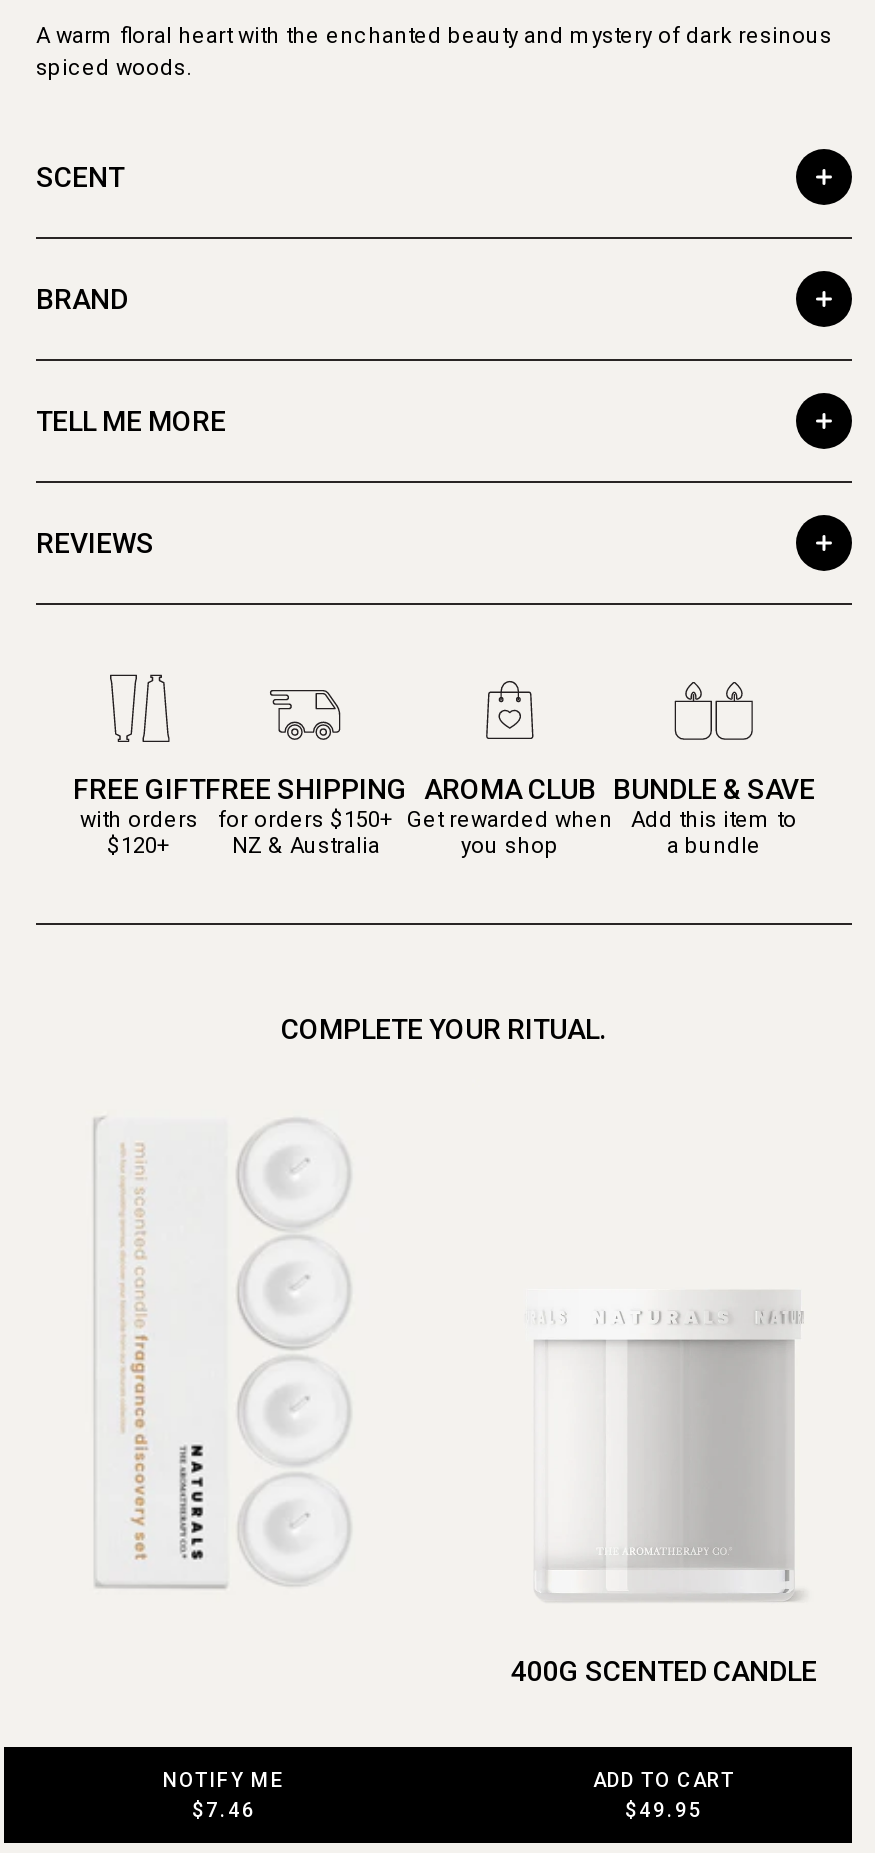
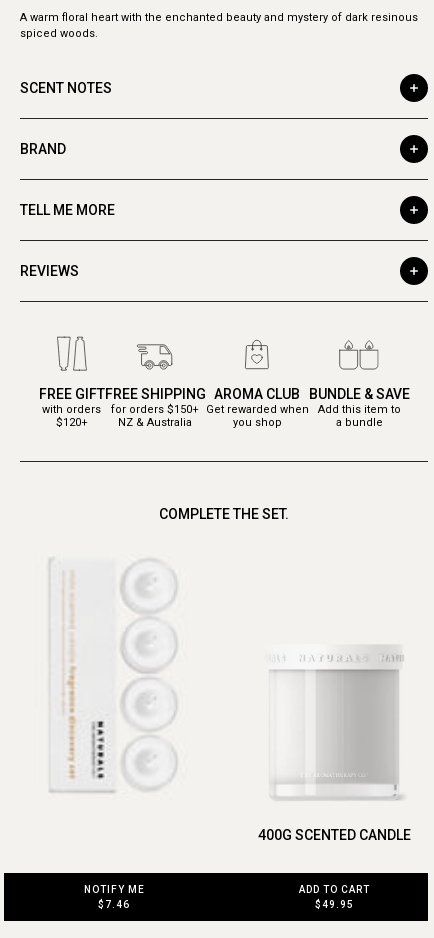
[36,160,124,192] SCENT -> [20,80,112,96] SCENT NOTES
[281,1013,607,1045] COMPLETE YOUR RITUAL. -> [159,506,289,522] COMPLETE THE SET.

